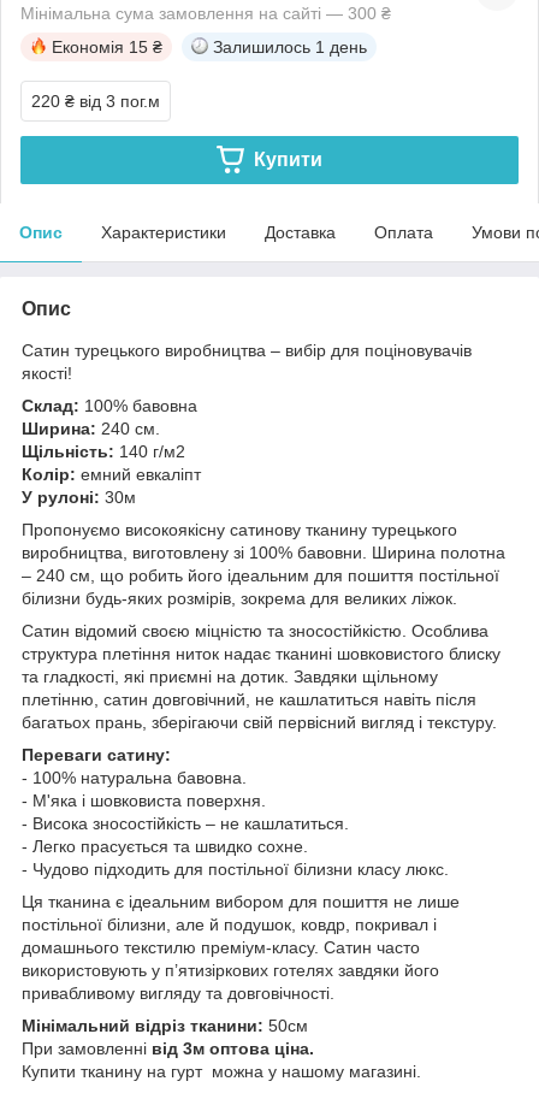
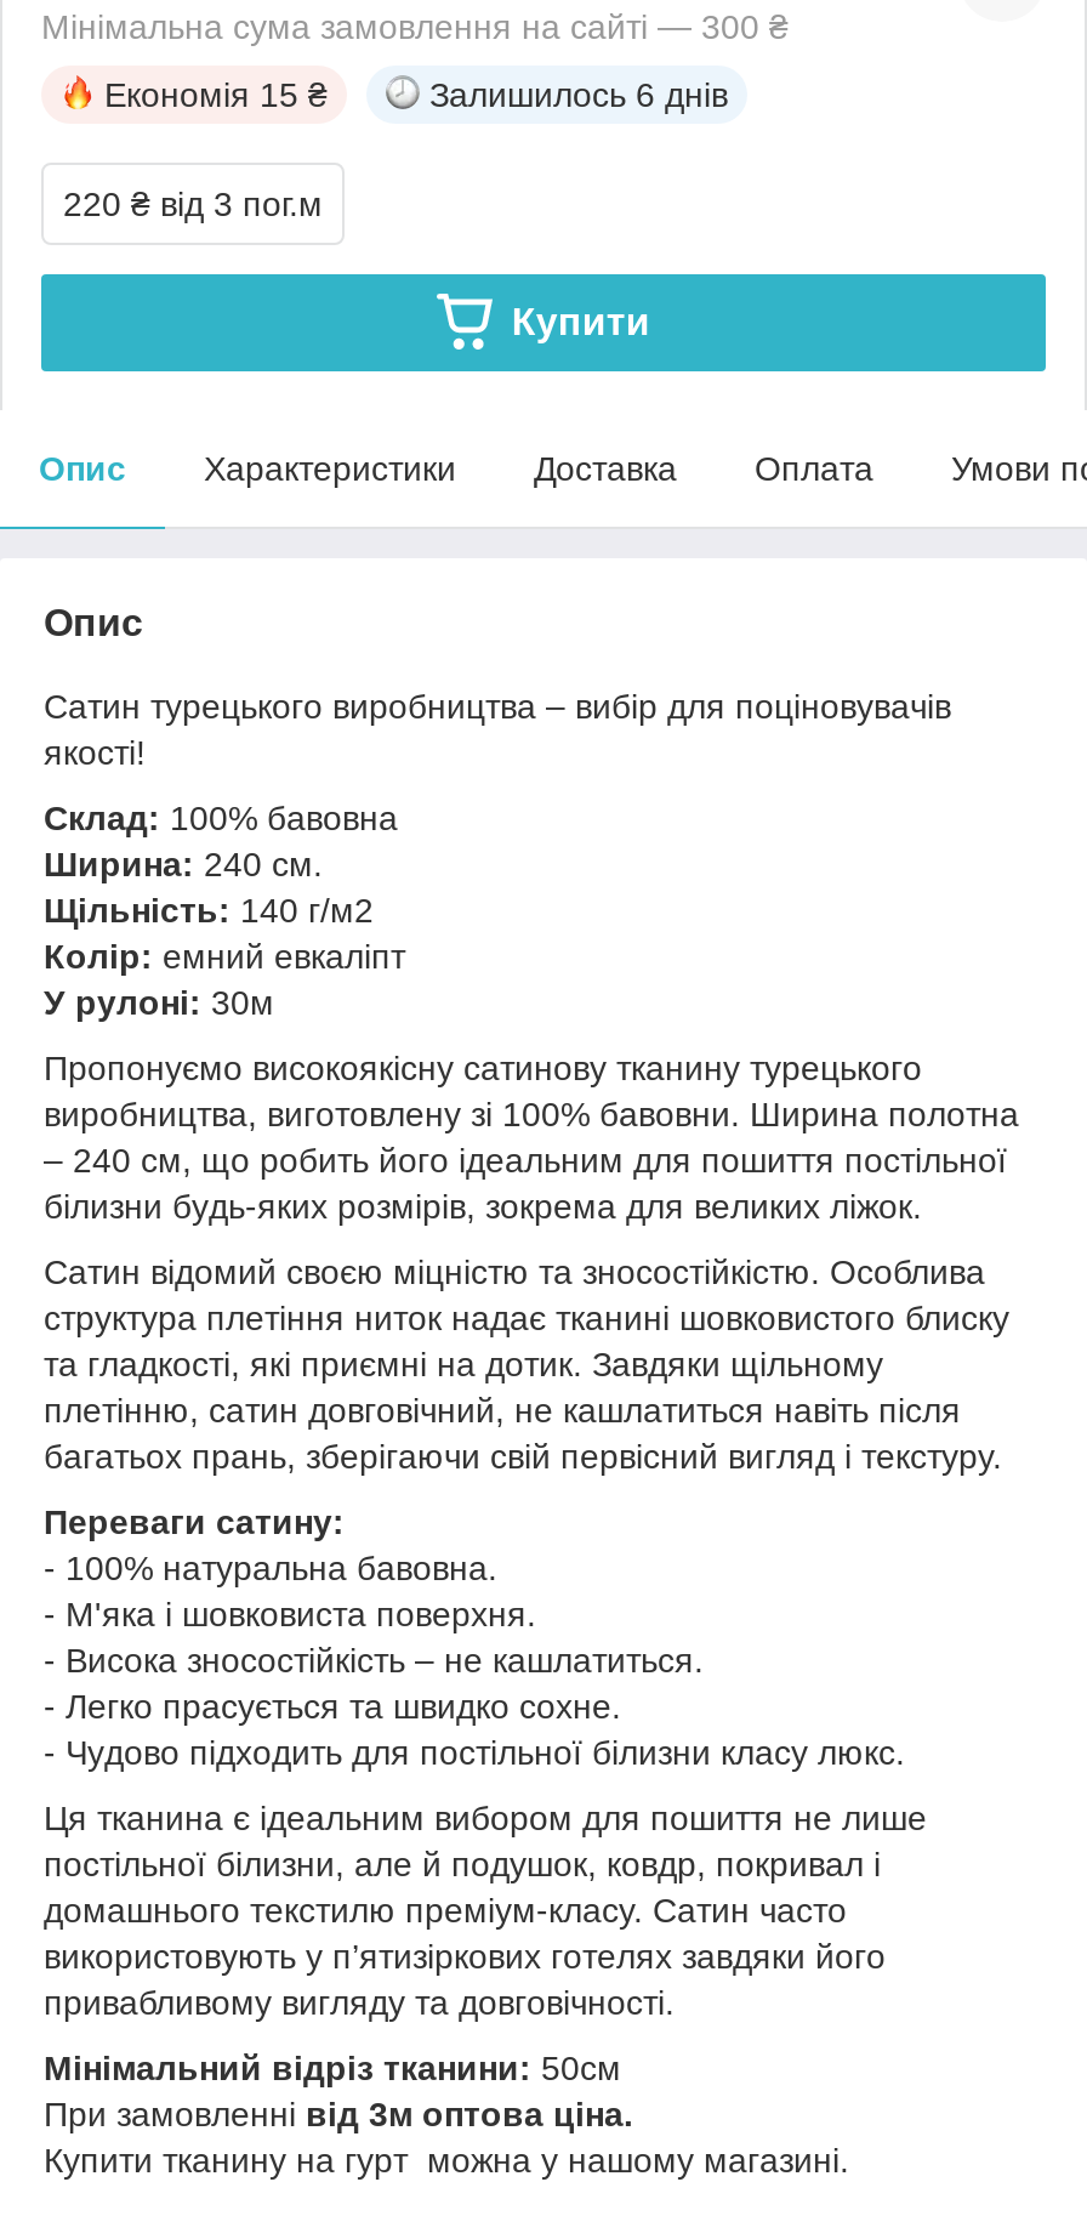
[213,37,367,56] Залишилось 1 день -> [429,75,728,114] Залишилось 6 днів

